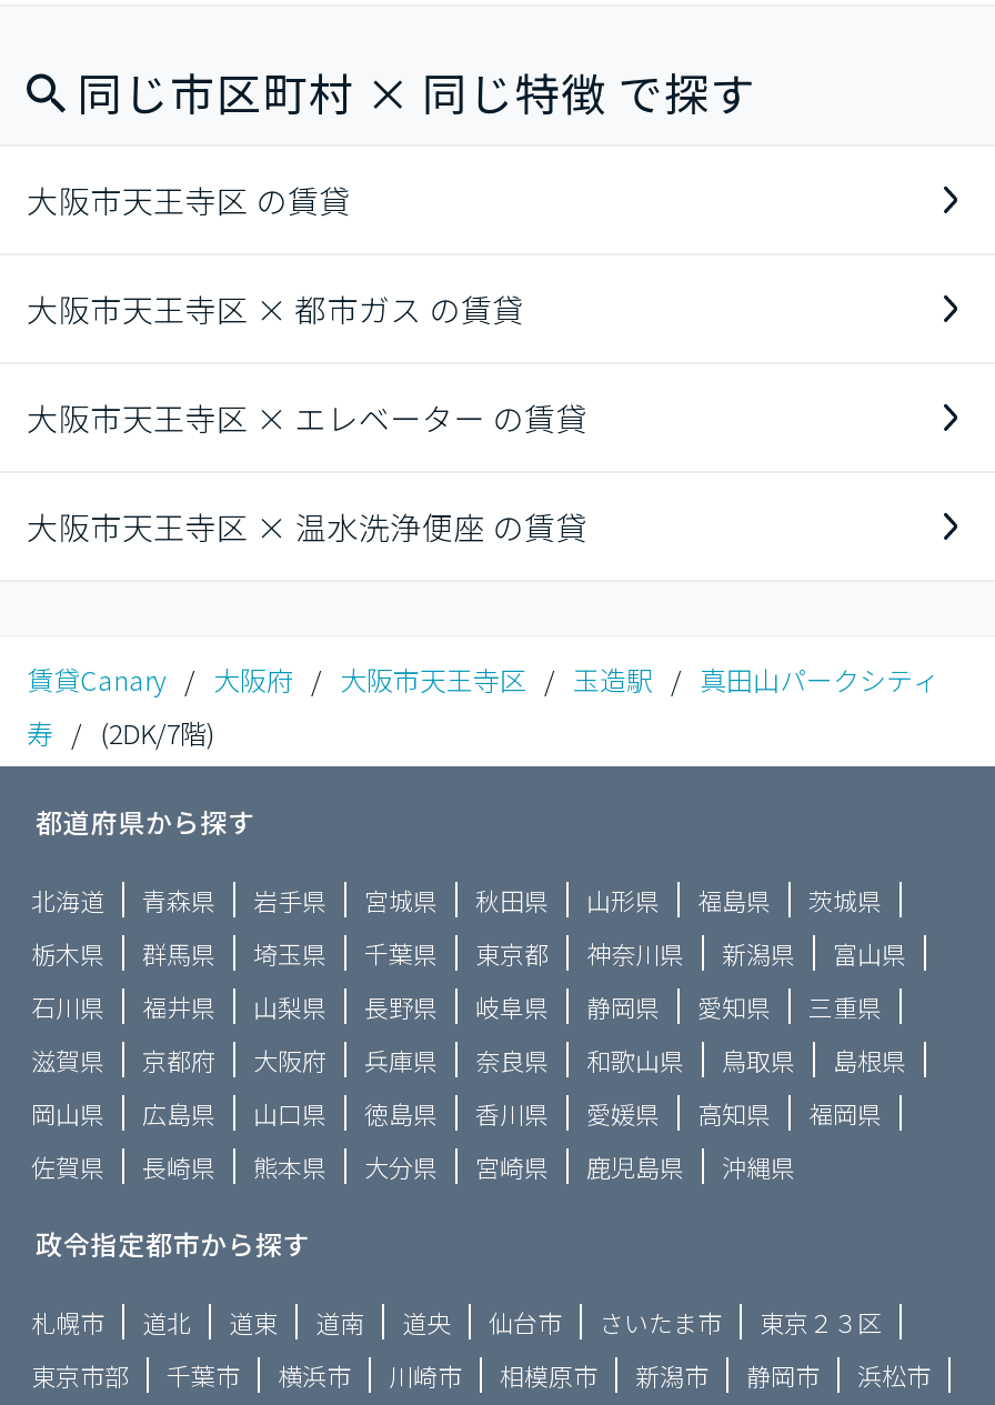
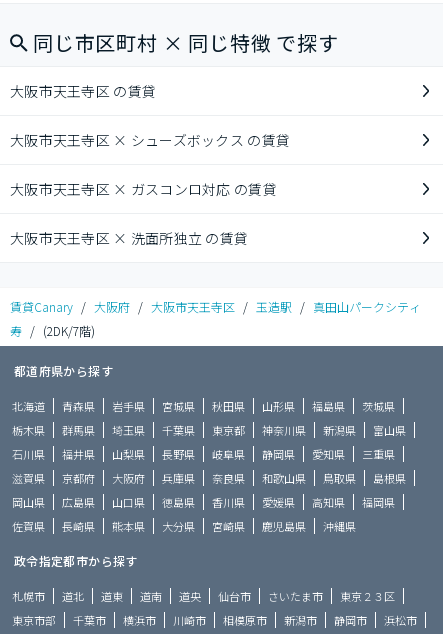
[27,287,524,331] 大阪市天王寺区 × 都市ガス の賃貸 -> [10,130,290,150] 大阪市天王寺区 × シューズボックス の賃貸
[27,395,588,440] 大阪市天王寺区 × エレベーター の賃貸 -> [10,179,277,199] 大阪市天王寺区 × ガスコンロ対応 の賃貸
[27,504,588,549] 大阪市天王寺区 × 温水洗浄便座 の賃貸 -> [10,228,248,248] 大阪市天王寺区 × 洗面所独立 の賃貸

